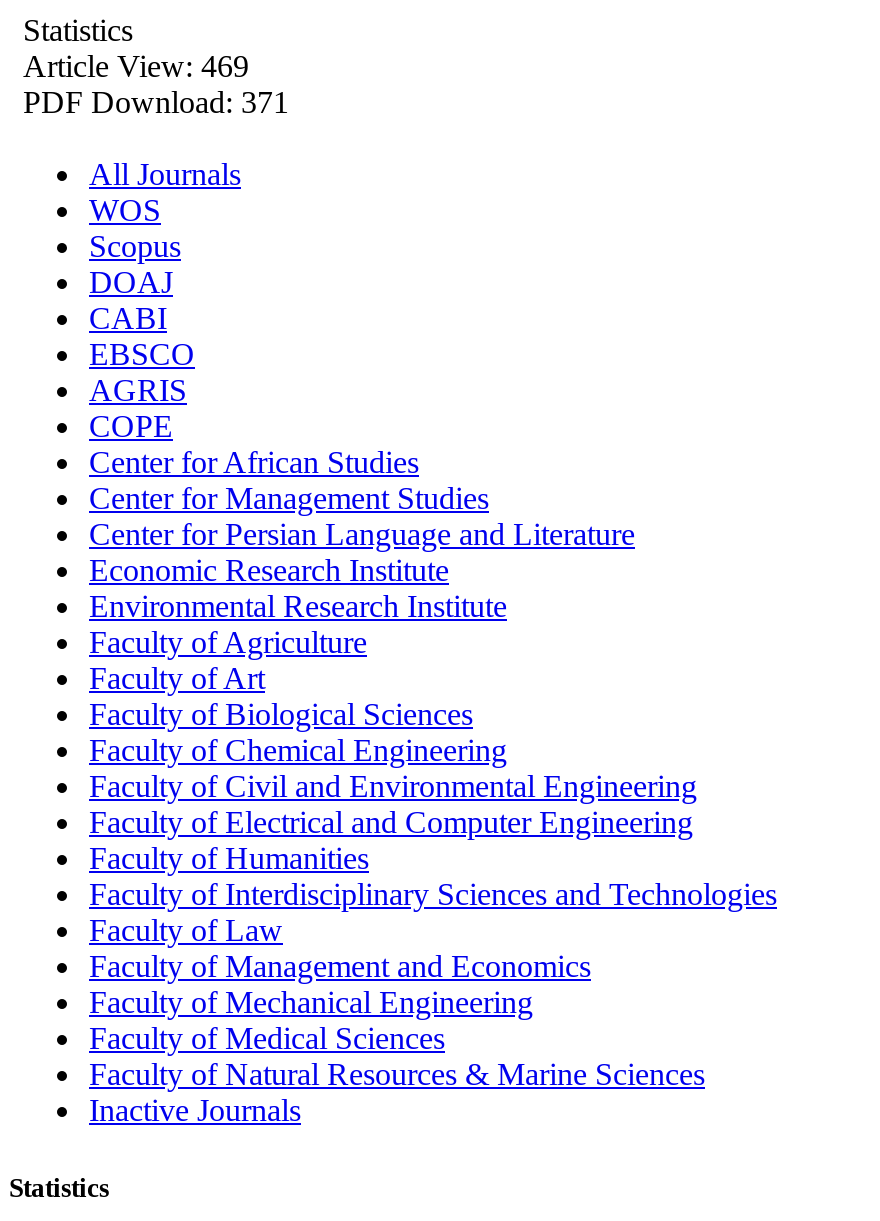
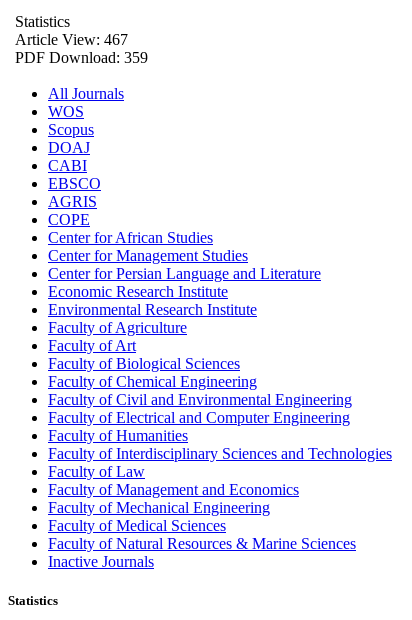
[23,49,249,83] Article View: 469 -> [15,31,128,48] Article View: 467
[23,85,289,119] PDF Download: 371 -> [15,49,148,66] PDF Download: 359

